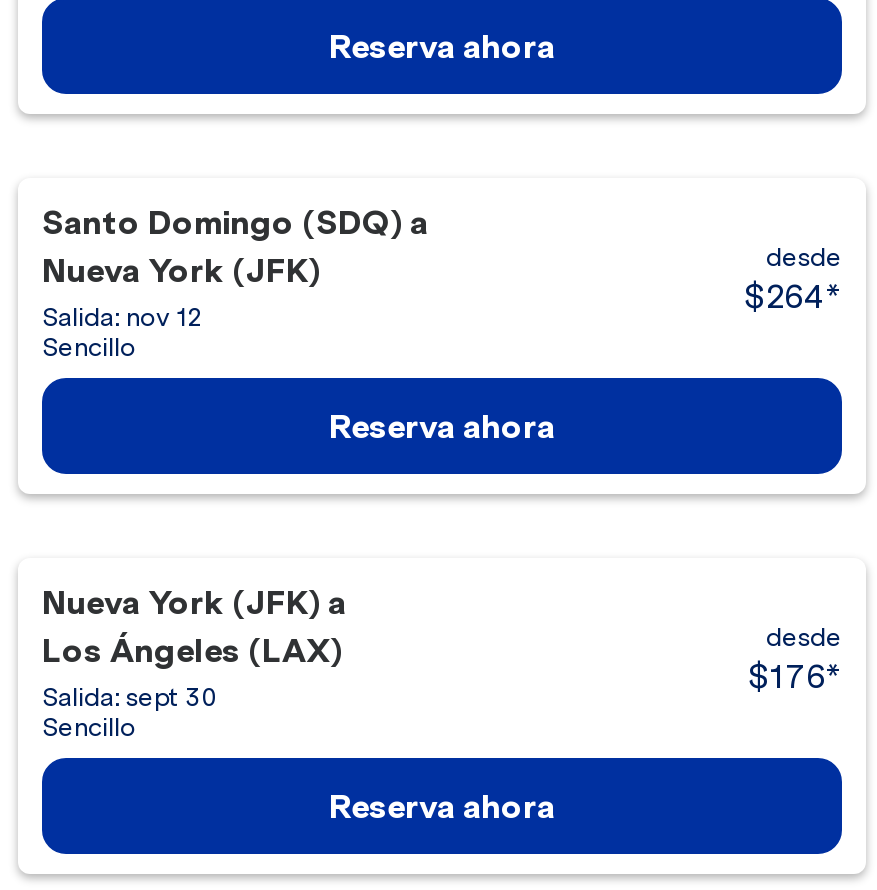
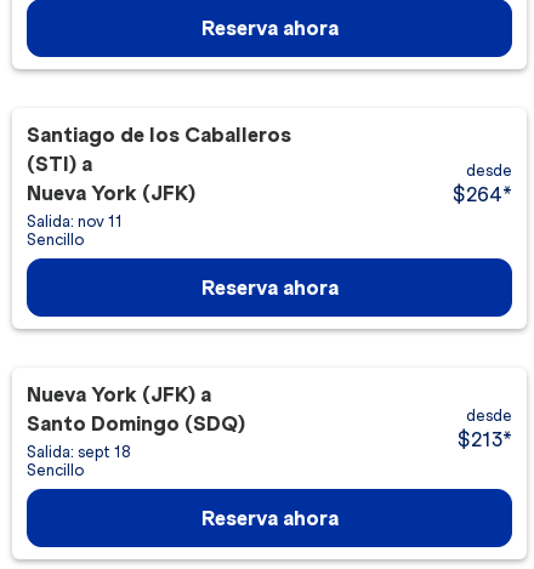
[42,202,428,242] Santo Domingo (SDQ) a -> [27,123,291,176] Santiago de los Caballeros | (STI) a
[42,302,202,332] Salida: nov 12 -> [27,212,123,231] Salida: nov 11
[42,630,342,712] Los Ángeles (LAX) | Salida: sept 30 -> [27,411,245,461] Santo Domingo (SDQ) | Salida: sept 18
[748,655,842,695] $176* -> [458,426,512,451] $213*

